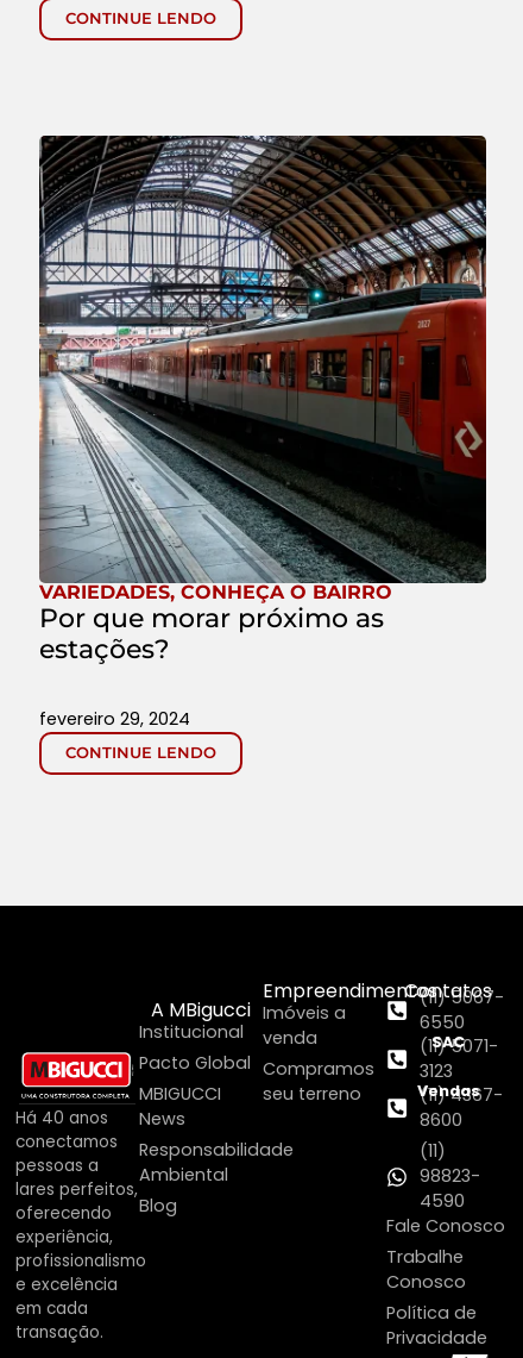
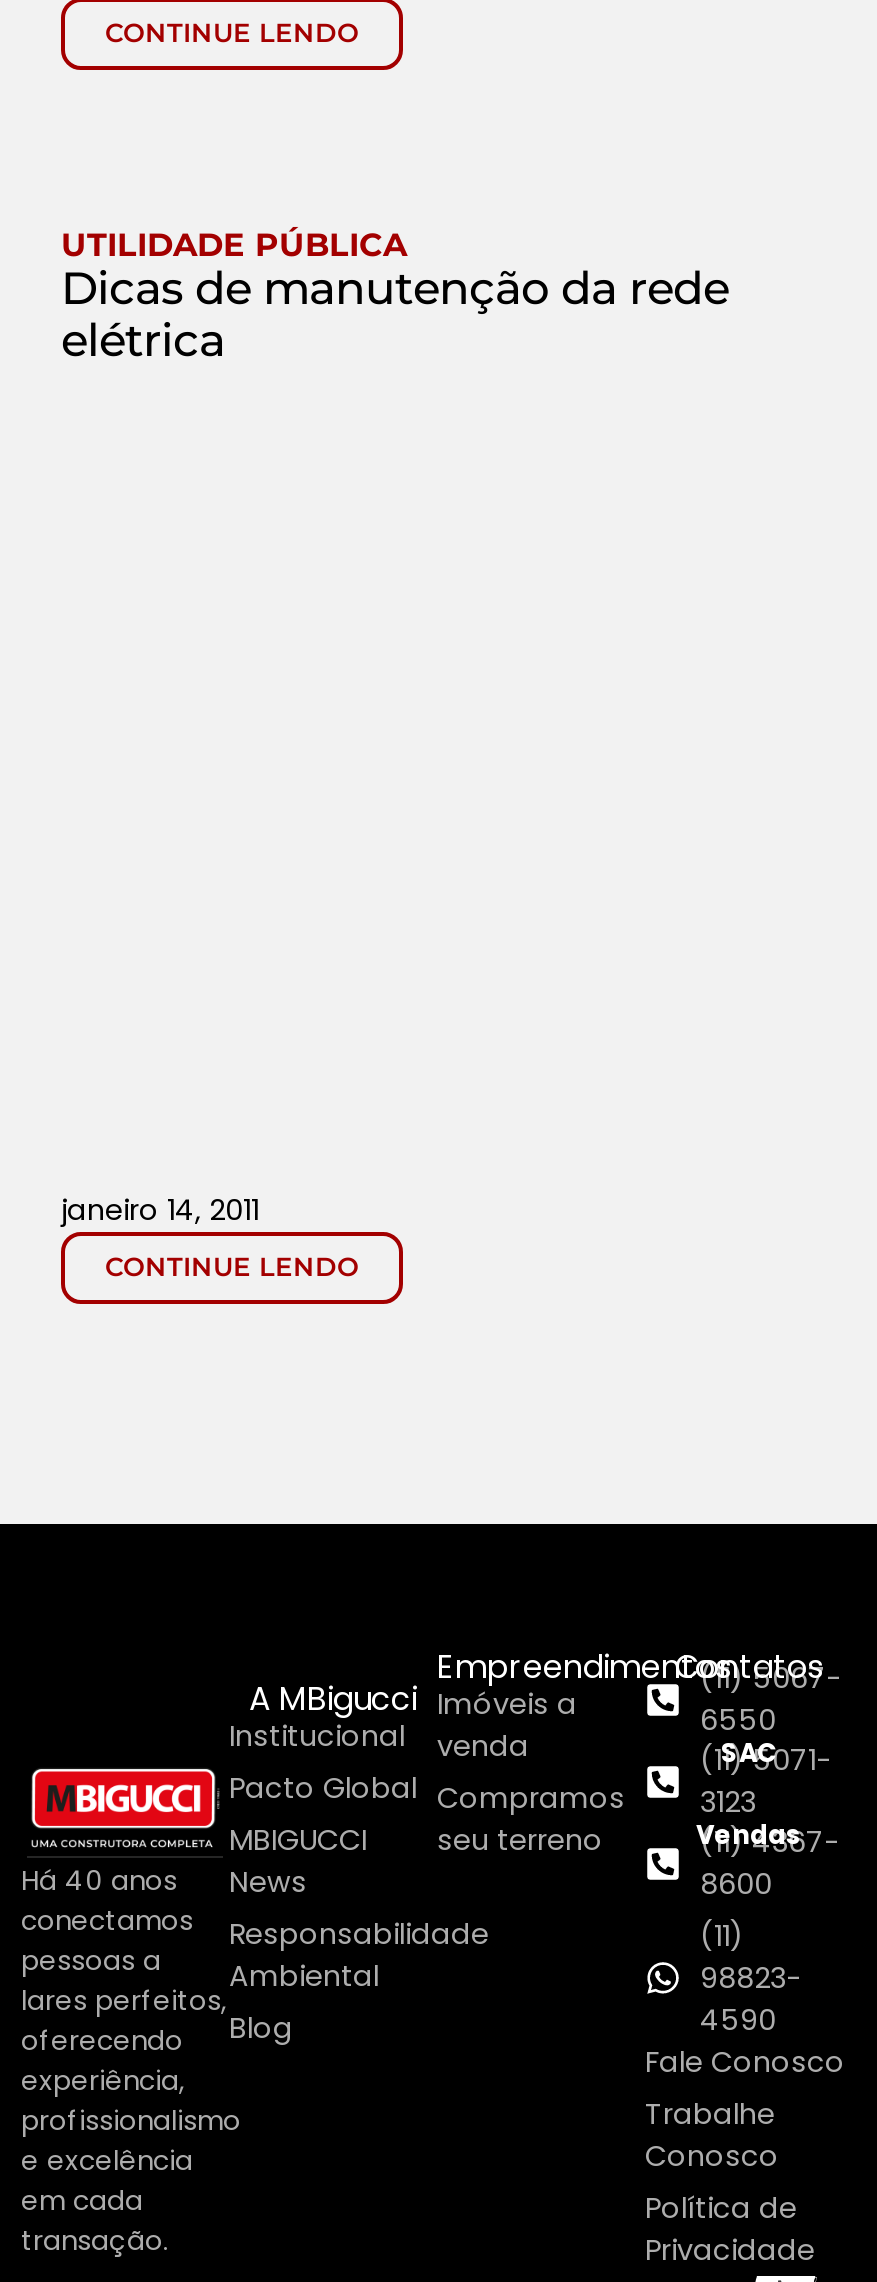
[38,134,487,584] [image] -> none
[39,581,392,666] VARIEDADES,CONHEÇA O BAIRRO | Por que morar próximo as | estações? -> [61,225,729,367] UTILIDADE PÚBLICA | Dicas de manutenção da rede | elétrica
[39,708,190,731] fevereiro 29, 2024 -> [61,1189,259,1229] janeiro 14, 2011

